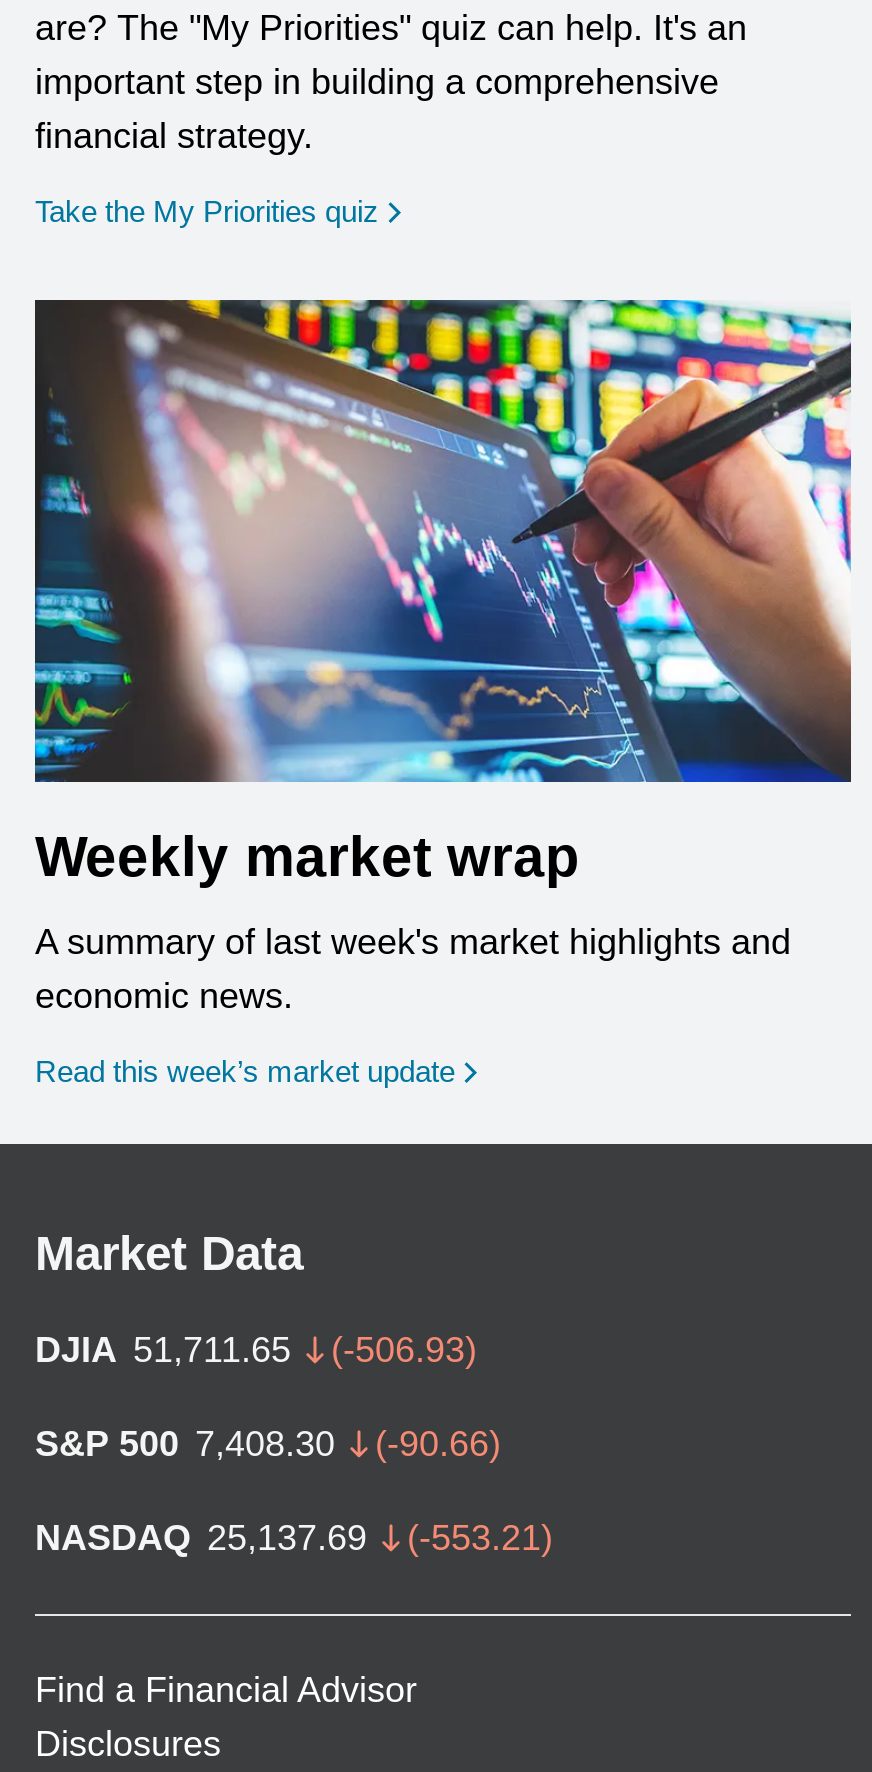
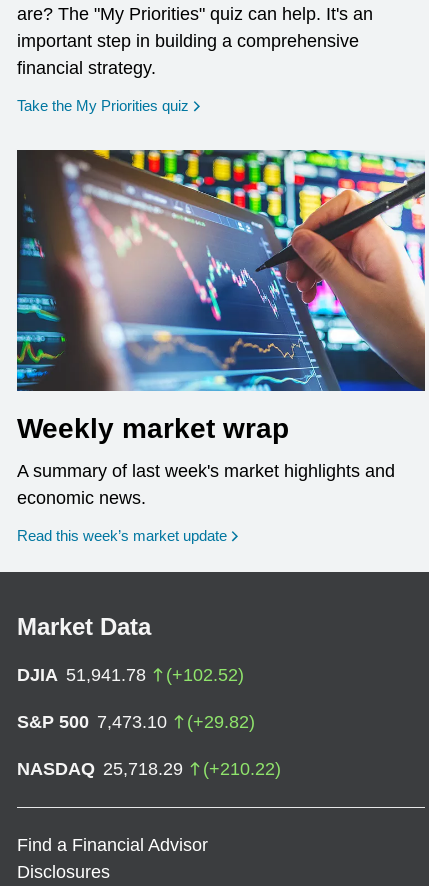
[35,1330,477,1370] DJIA 51,711.65 | (-506.93) -> [17,665,244,685] DJIA 51,941.78 | (+102.52)
[35,1424,501,1464] S&P 500 7,408.30 | (-90.66) -> [17,712,255,732] S&P 500 7,473.10 | (+29.82)
[35,1518,553,1558] NASDAQ 25,137.69 | (-553.21) -> [17,759,281,779] NASDAQ 25,718.29 | (+210.22)

